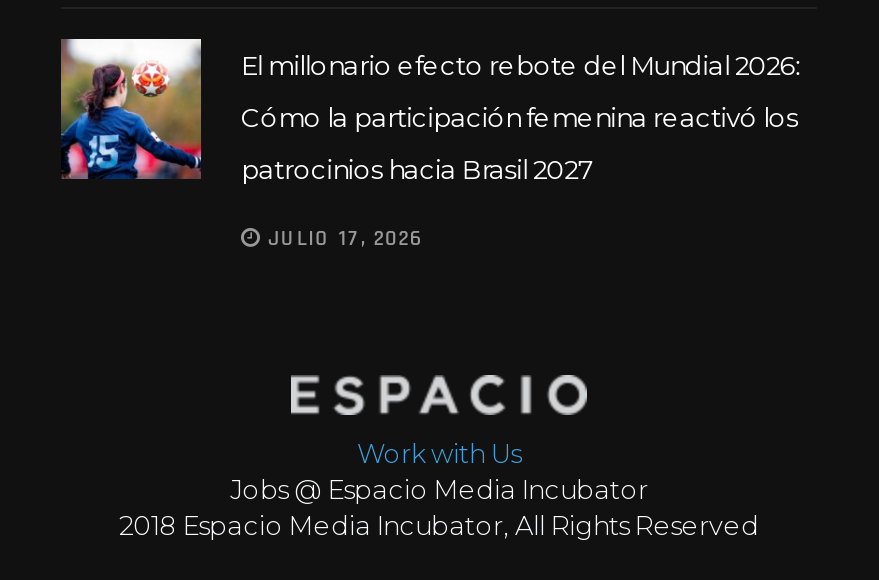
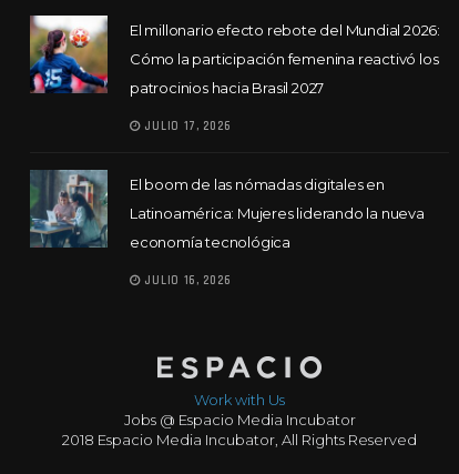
none -> [29,169,424,289] [image] | El boom de las nómadas digitales en | Latinoamérica: Mujeres liderando la nueva | economía tecnológica | JULIO 16, 2026

